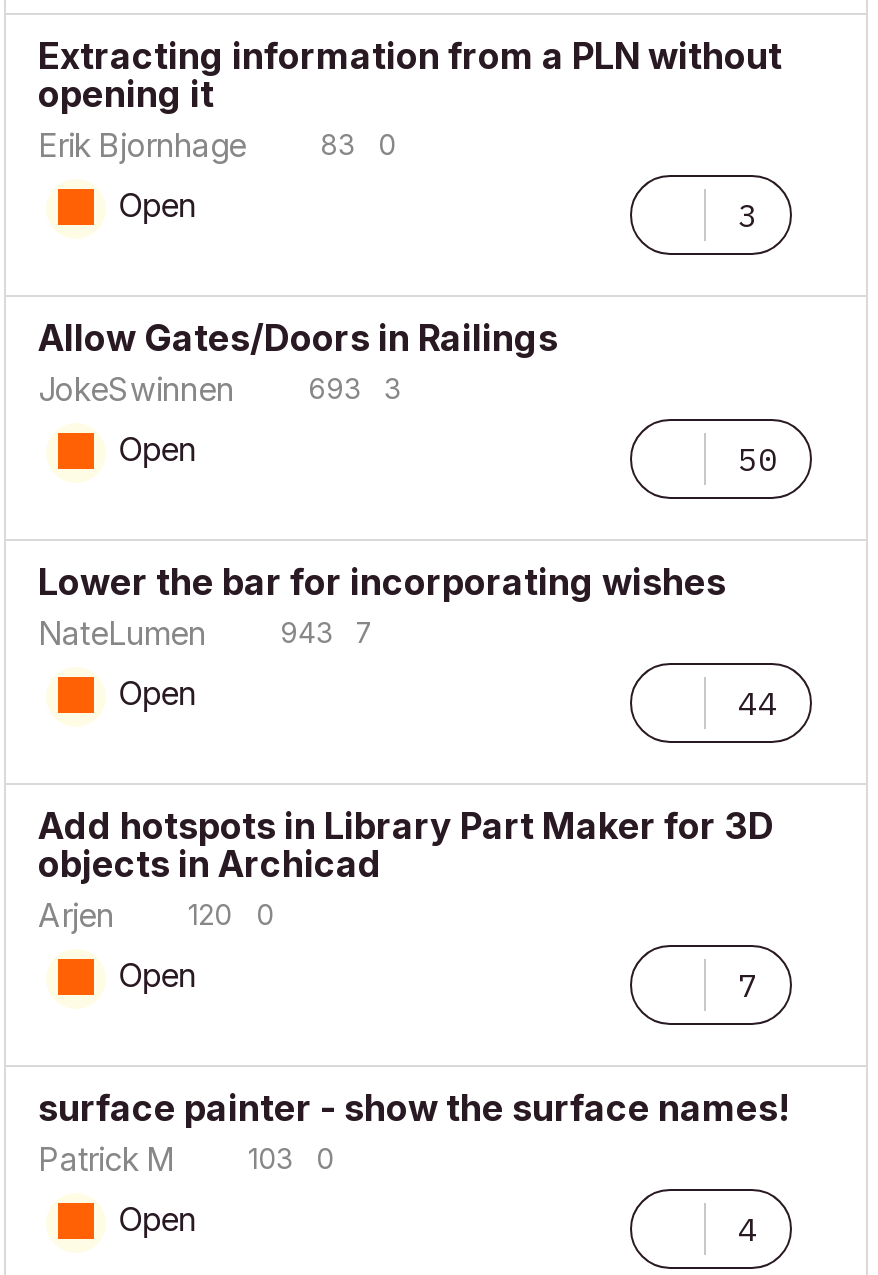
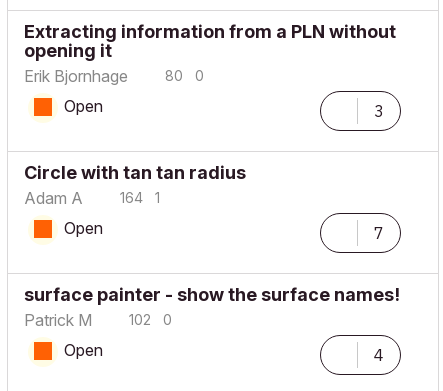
[320,127,396,161] 83 0 -> [165,67,204,84] 80 0
[38,317,778,935] Allow Gates/Doors in Railings | JokeSwinnen | 693 | 3 | Open | 50 | Lower the bar for incorporating wishes | NateLumen | 943 | 7 | Open | 44 | Add hotspots in Library Part Maker for 3D | objects in Archicad | Arjen | 120 | 0 -> [24,162,246,208] Circle with tan tan radius | Adam A | 164 | 1
[248,1141,334,1175] 103 0 -> [129,311,172,328] 102 0

